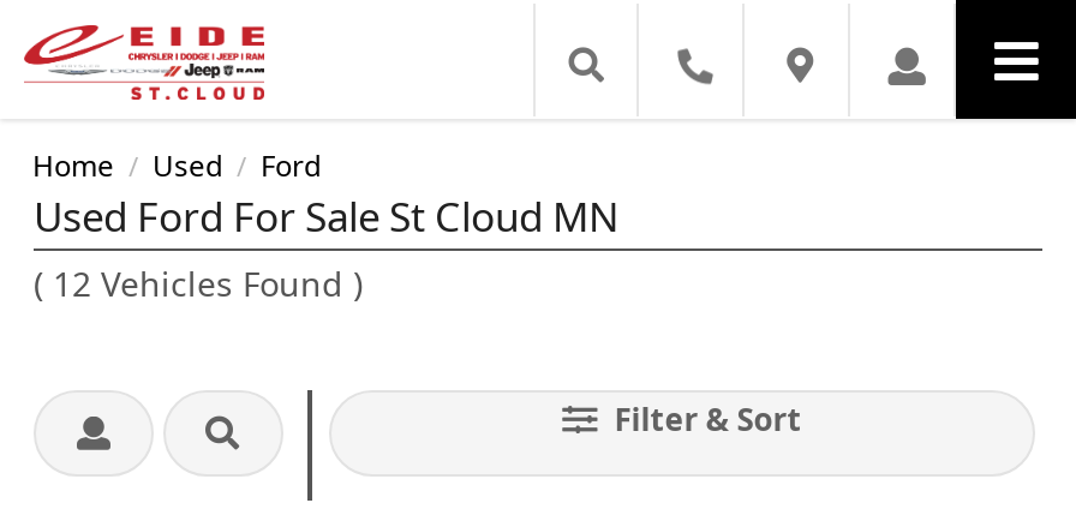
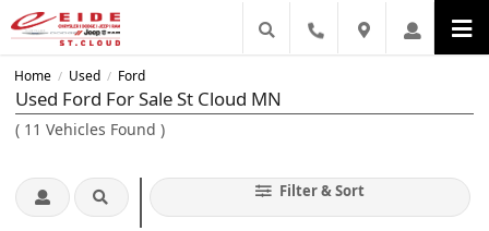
[34,261,363,306] (12 Vehicles Found) -> [15,119,165,140] (11 Vehicles Found)

